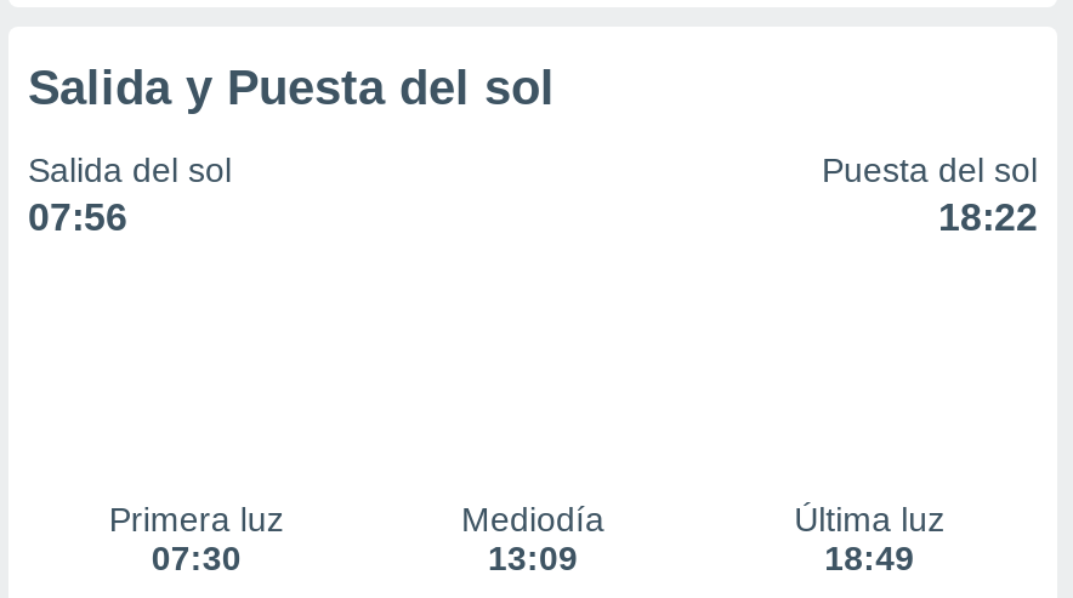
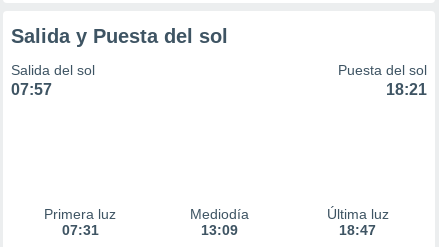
[28,197,127,238] 07:56 -> [11,81,52,98] 07:57
[938,197,1038,238] 18:22 -> [386,81,427,98] 18:21
[151,539,241,577] 07:30 -> [62,222,99,238] 07:31
[825,539,914,577] 18:49 -> [339,222,376,238] 18:47

